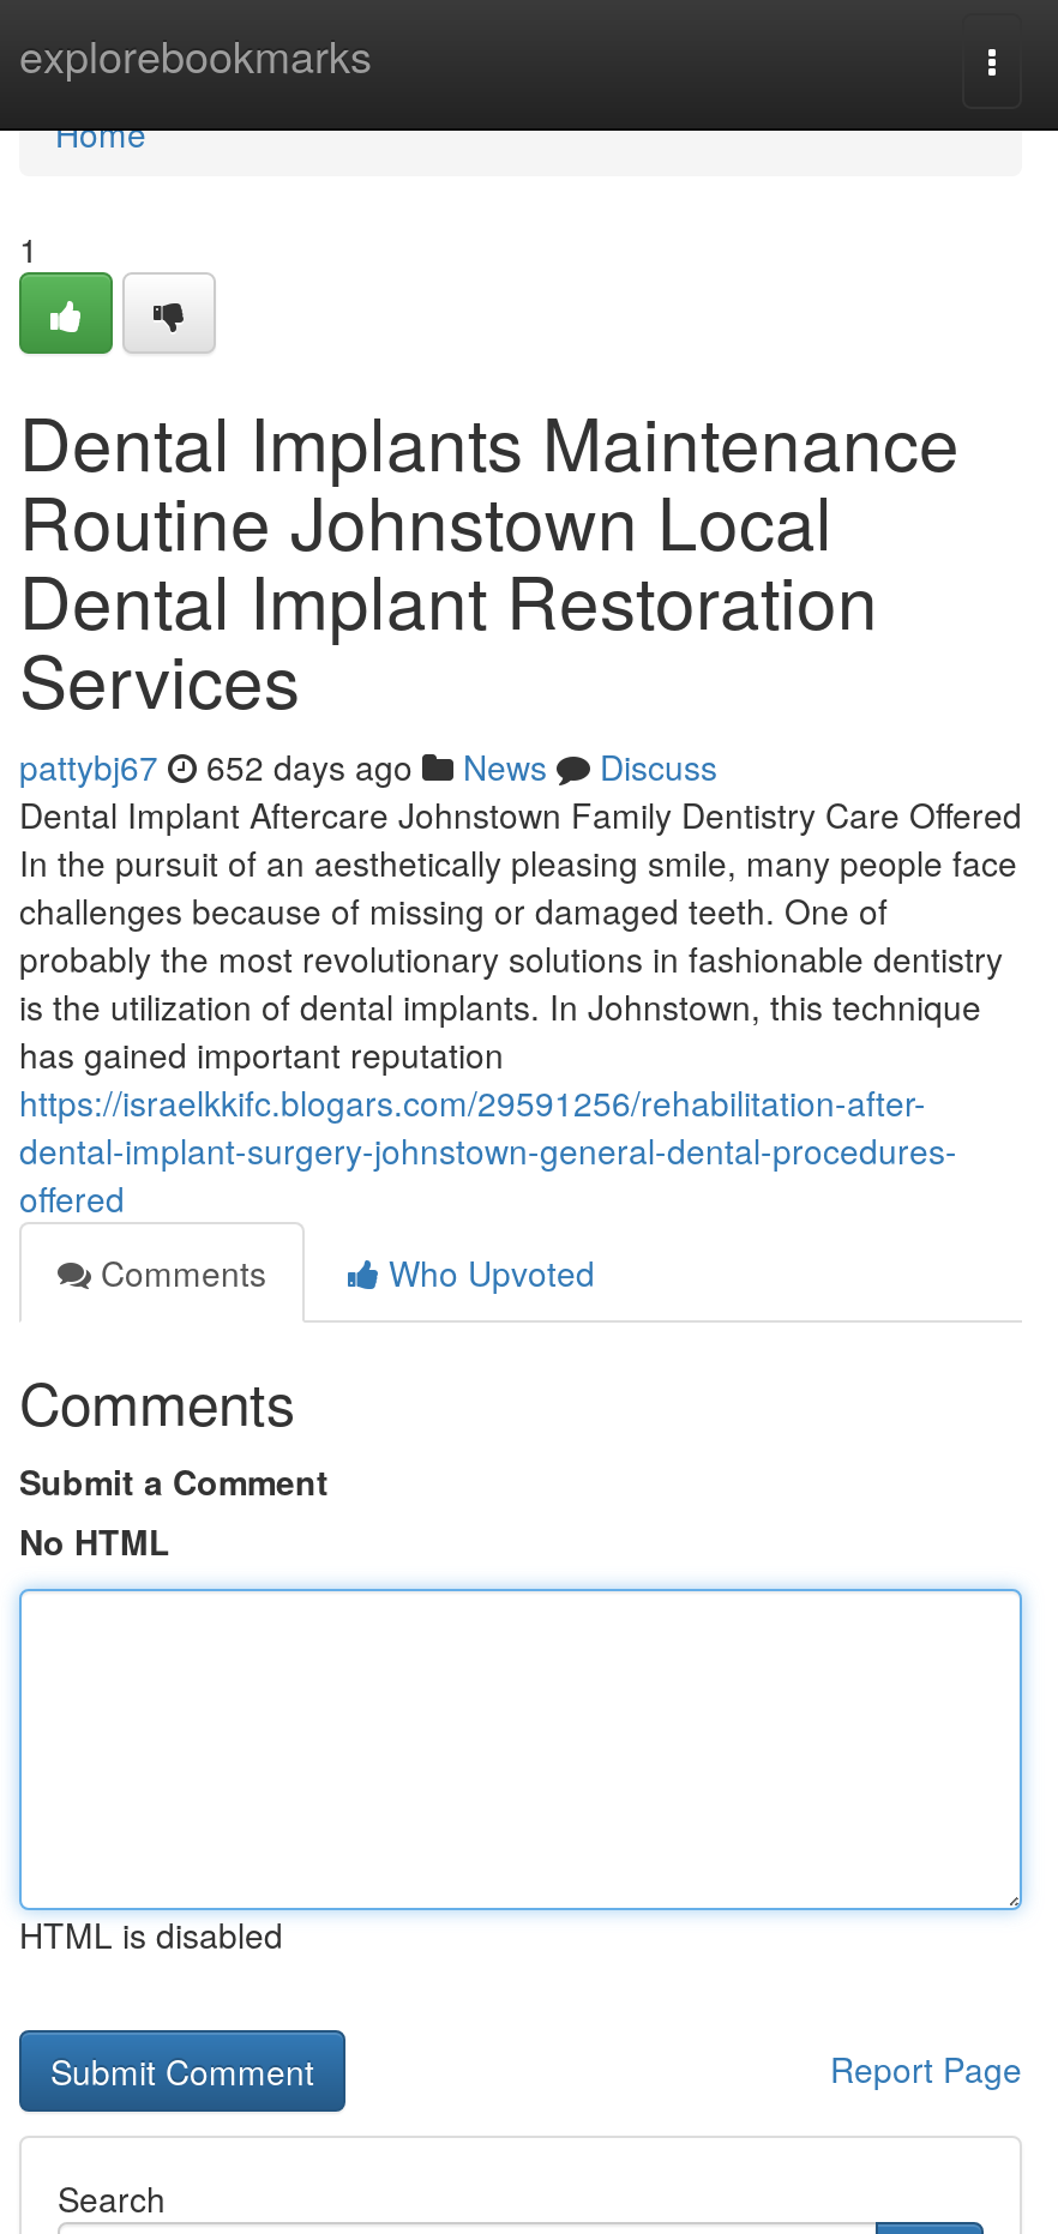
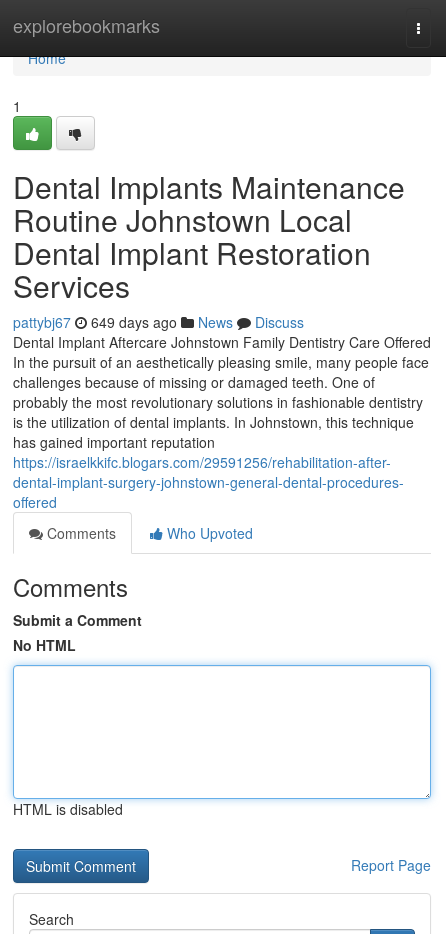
[19,742,717,790] pattybj67 652 days ago News Discuss -> [13,312,304,332] pattybj67 649 days ago News Discuss

